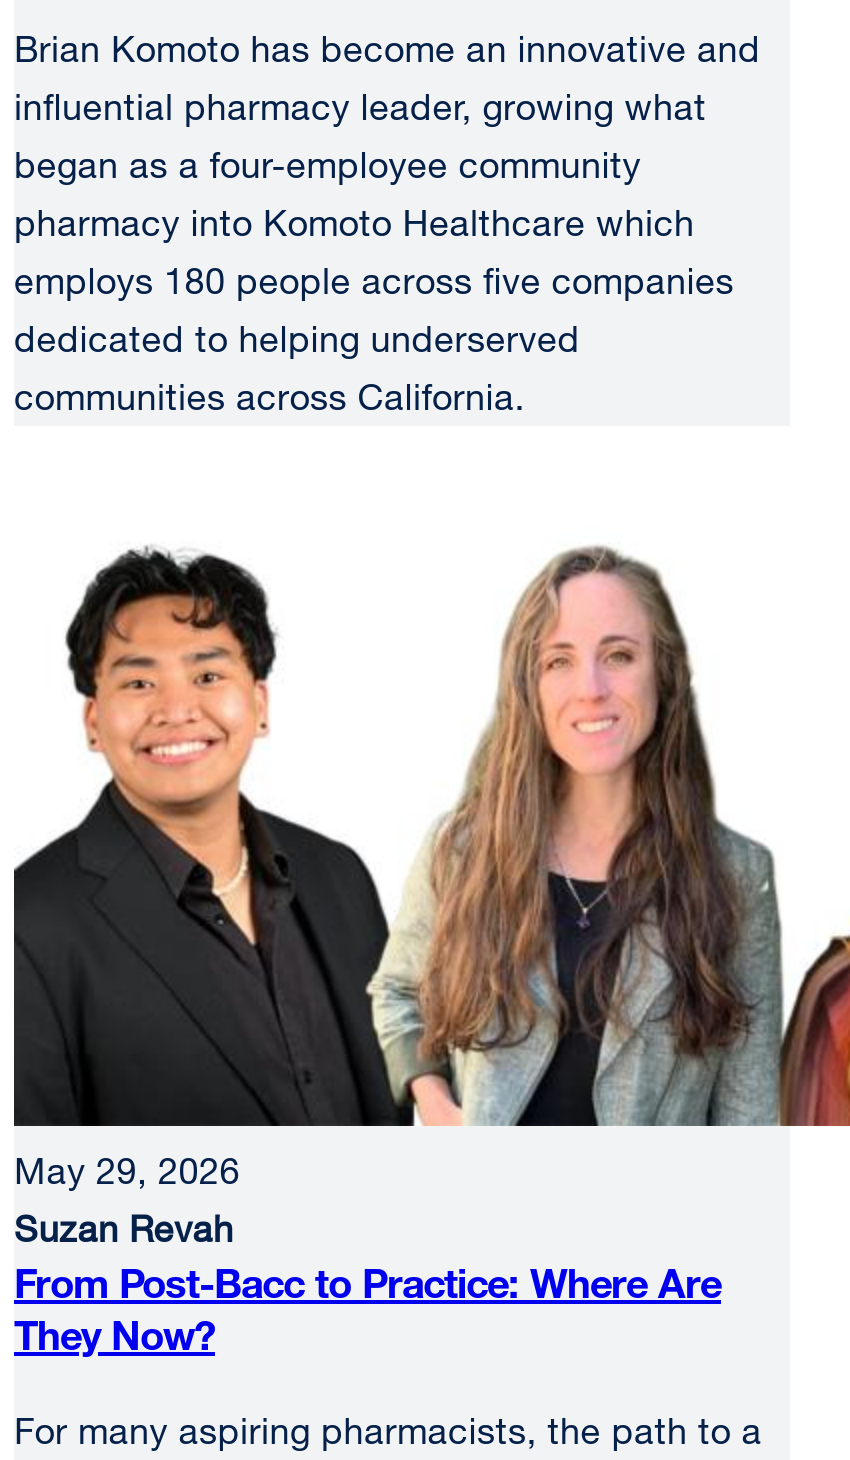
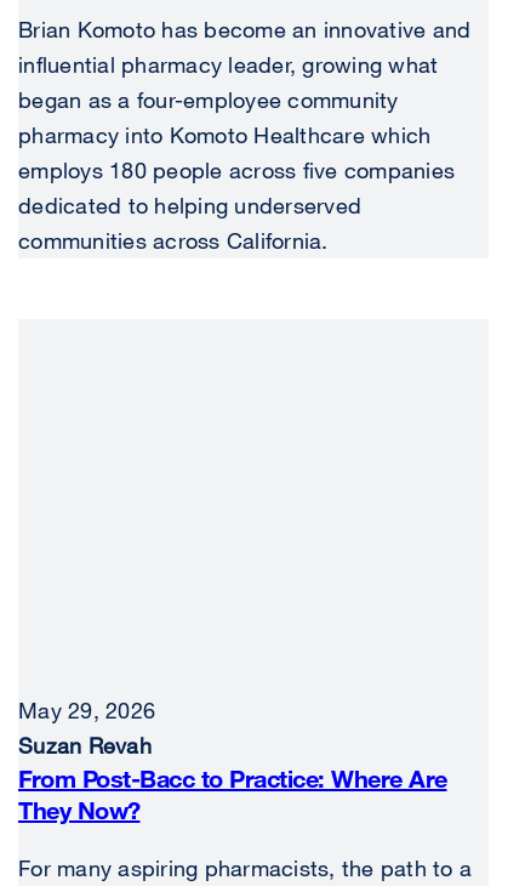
[12,546,844,1128] [image] -> none

